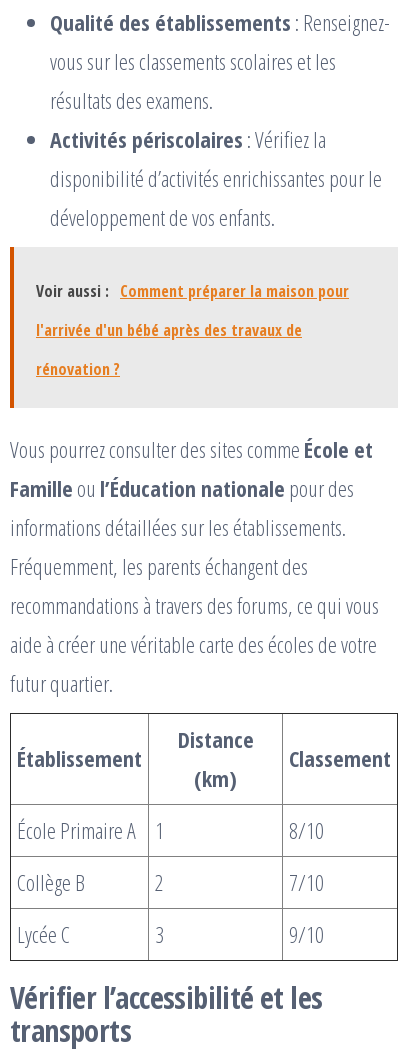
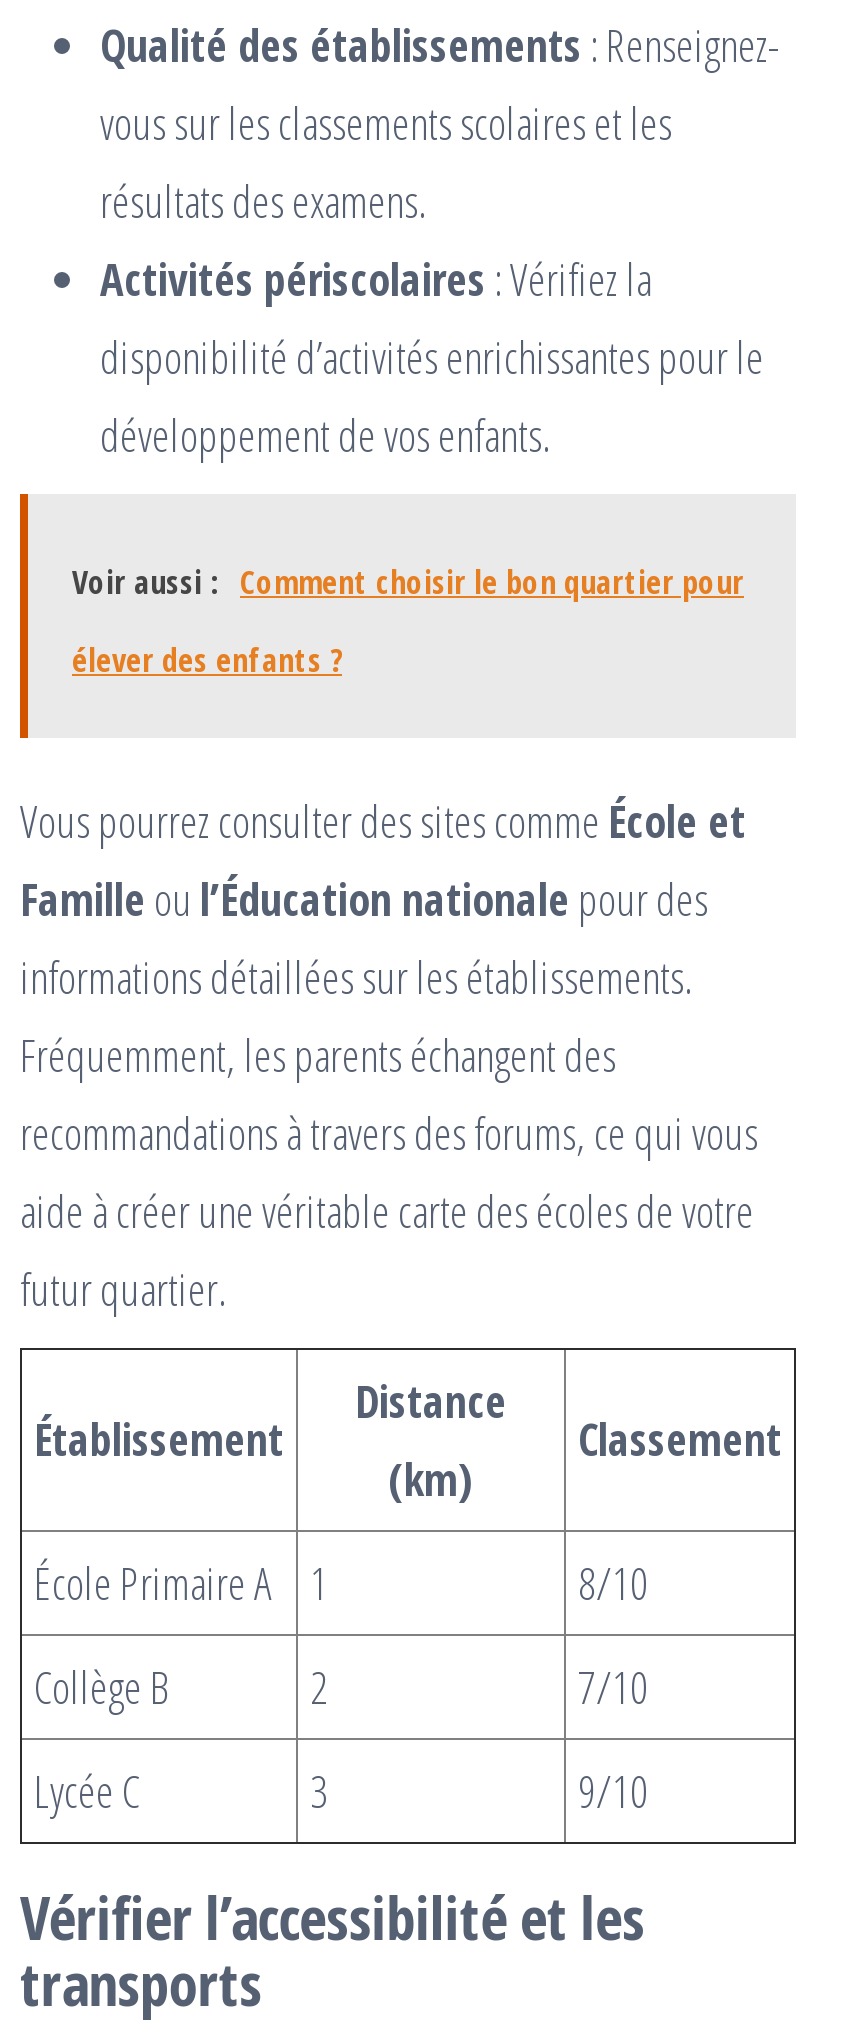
[36,280,349,380] Voir aussi : Comment préparer la maison pour | l'arrivée d'un bébé après des travaux de | rénovation ? -> [72,560,744,682] Voir aussi : Comment choisir le bon quartier pour | élever des enfants ?

